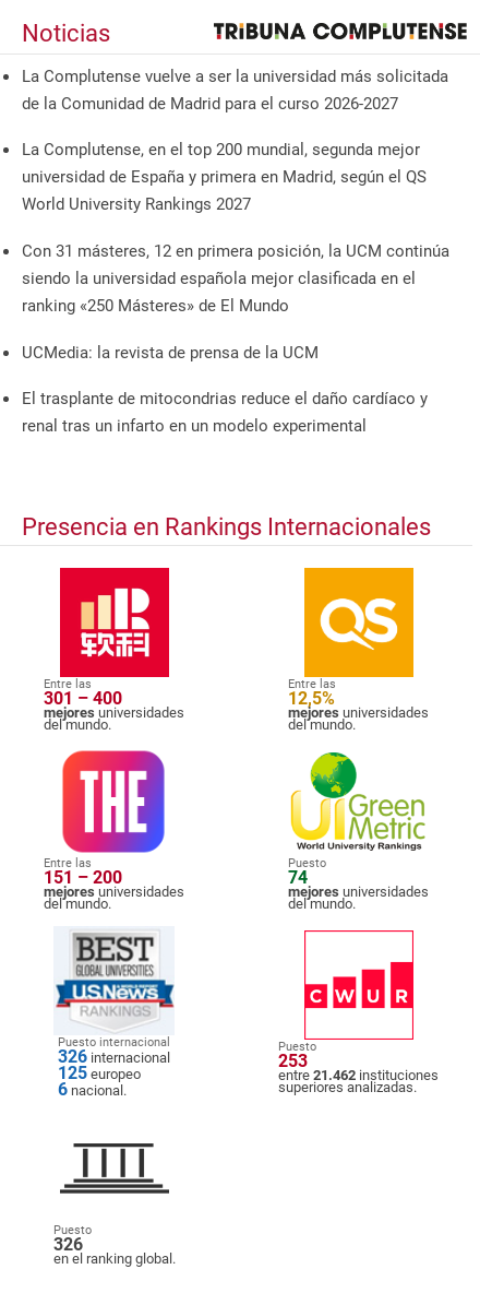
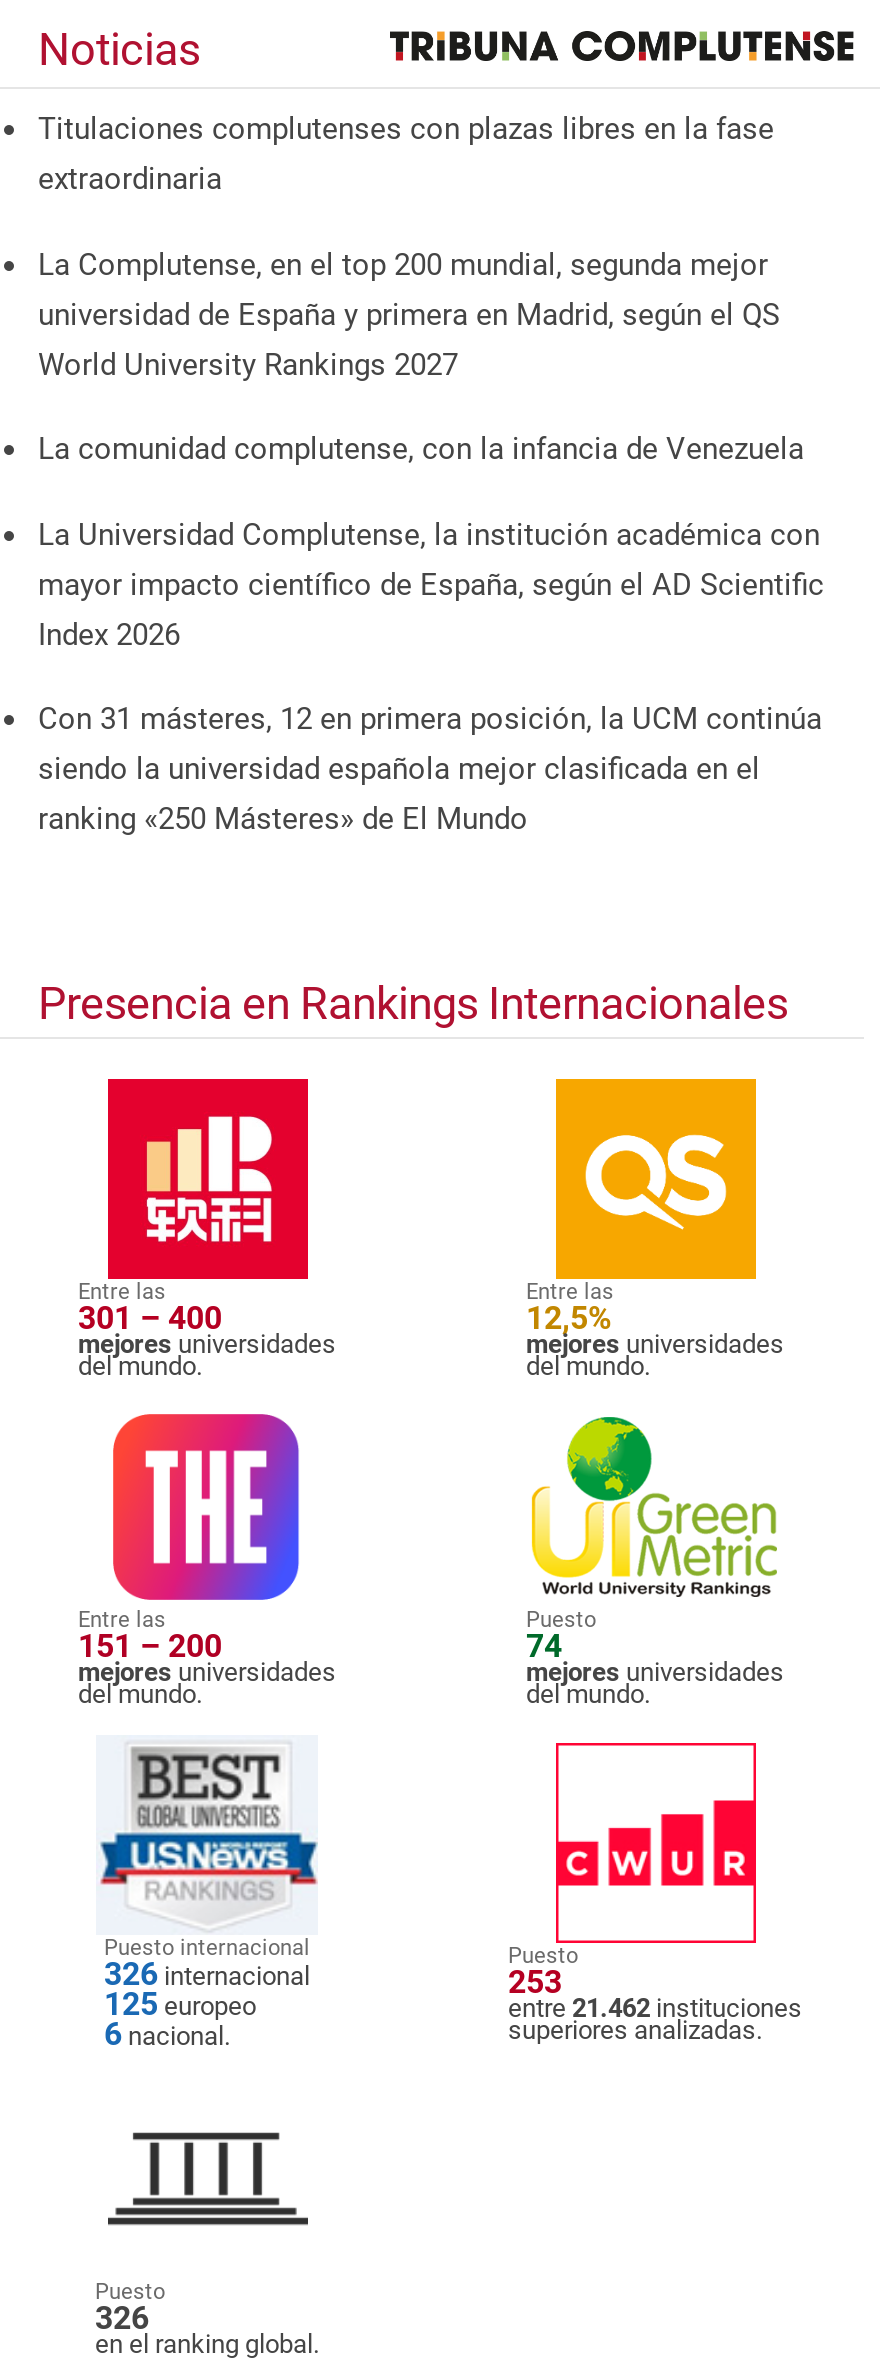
[22,66,448,113] La Complutense vuelve a ser la universidad más solicitada | de la Comunidad de Madrid para el curso 2026-2027 -> [38,111,774,197] Titulaciones complutenses con plazas libres en la fase | extraordinaria
none -> [38,431,824,652] La comunidad complutense, con la infancia de Venezuela | La Universidad Complutense, la institución académica con | mayor impacto científico de España, según el AD Scientific | Index 2026
moved [22,241,449,316] -> [38,701,822,837]: Con 31 másteres, 12 en primera posición, la UCM continúa | siendo la universidad española mejor clasificada en el | ranking «250 Másteres» de El Mundo
[22,342,428,436] UCMedia: la revista de prensa de la UCM | El trasplante de mitocondrias reduce el daño cardíaco y | renal tras un infarto en un modelo experimental -> none

